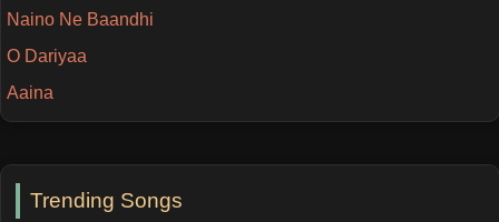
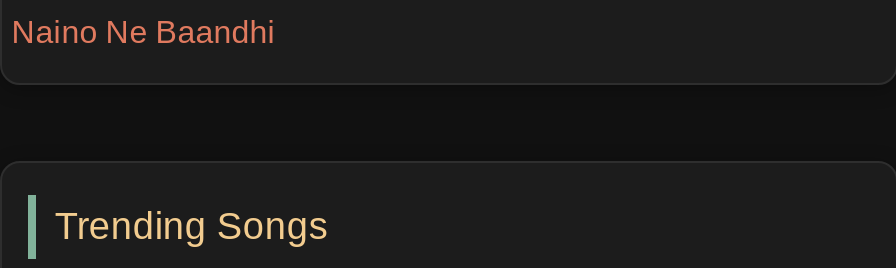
[6,47,87,103] O Dariyaa | Aaina -> none

